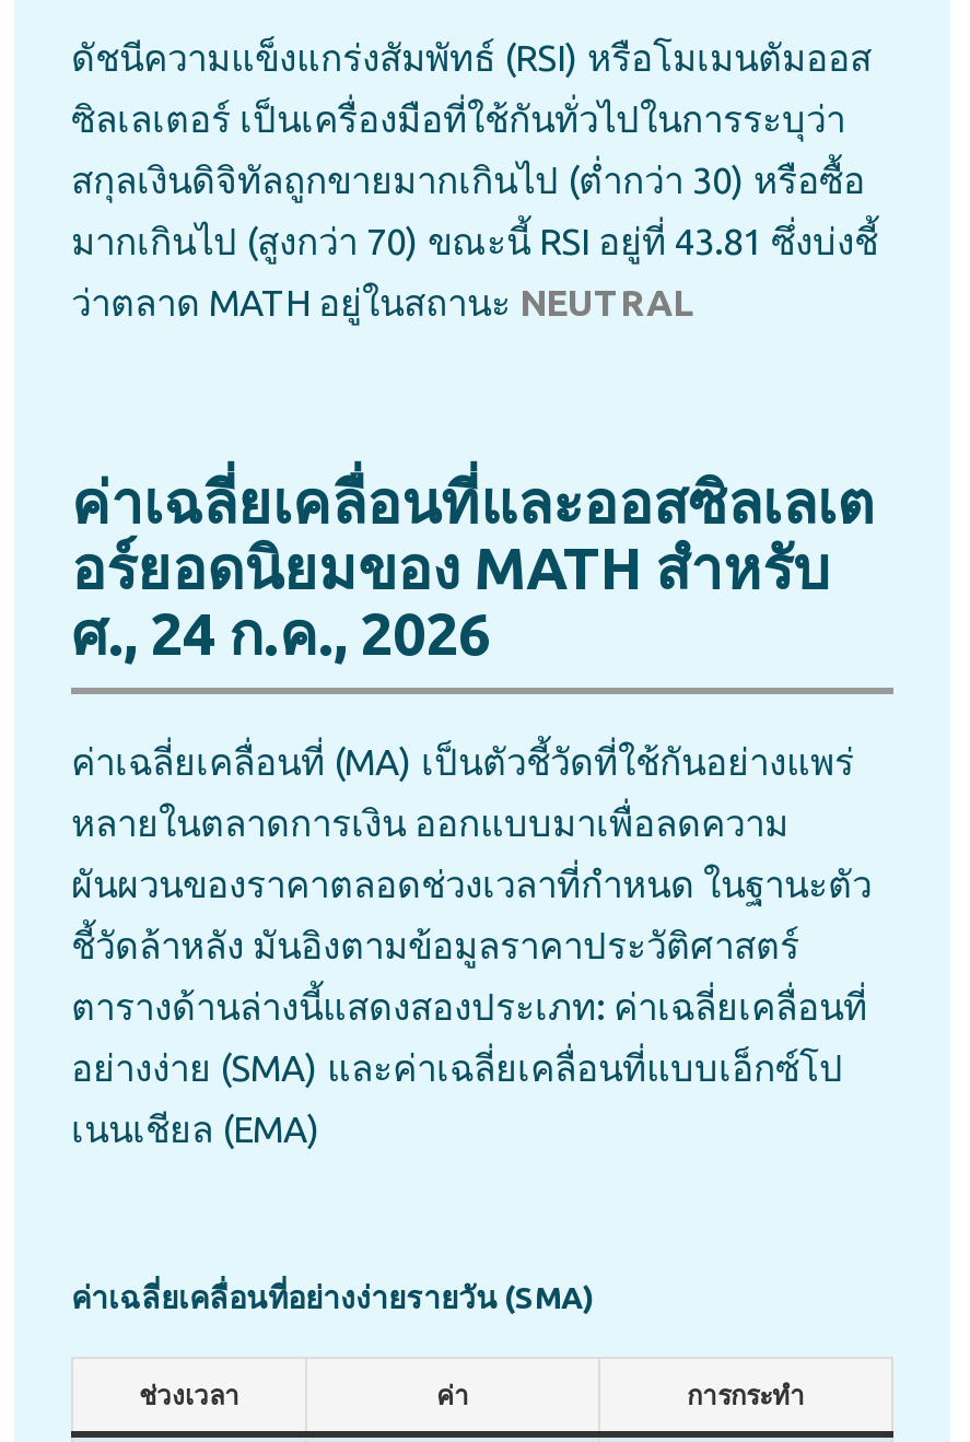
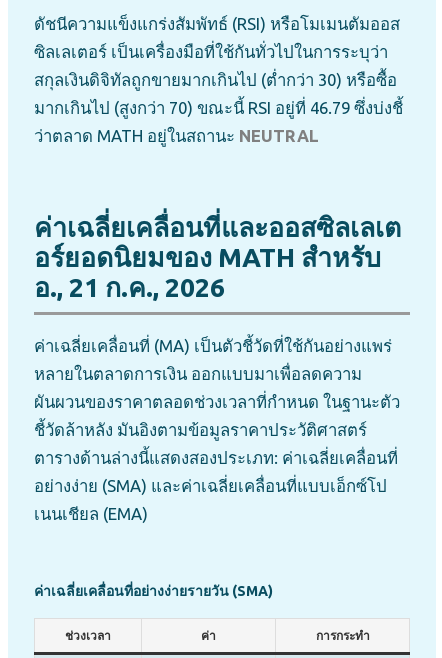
[71,219,878,261] มากเกินไป (สูงกว่า 70) ขณะนี้ RSI อยู่ที่ 43.81 ซึ่งบ่งชี้ -> [34,98,403,117] มากเกินไป (สูงกว่า 70) ขณะนี้ RSI อยู่ที่ 46.79 ซึ่งบ่งชี้
[71,600,491,666] ศ., 24 ก.ค., 2026 -> [34,272,225,302] อ., 21 ก.ค., 2026

